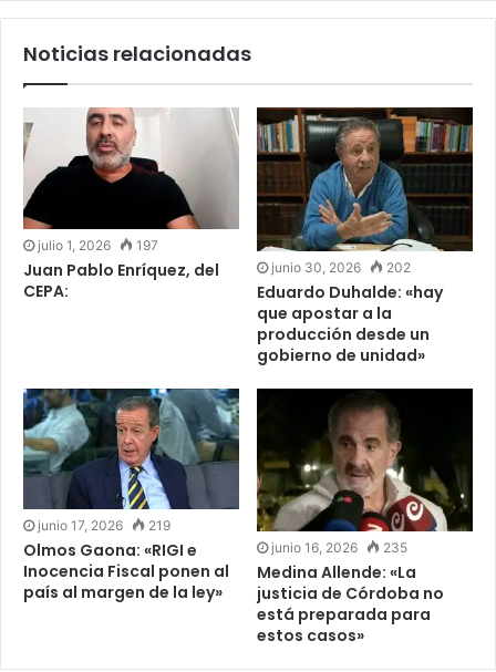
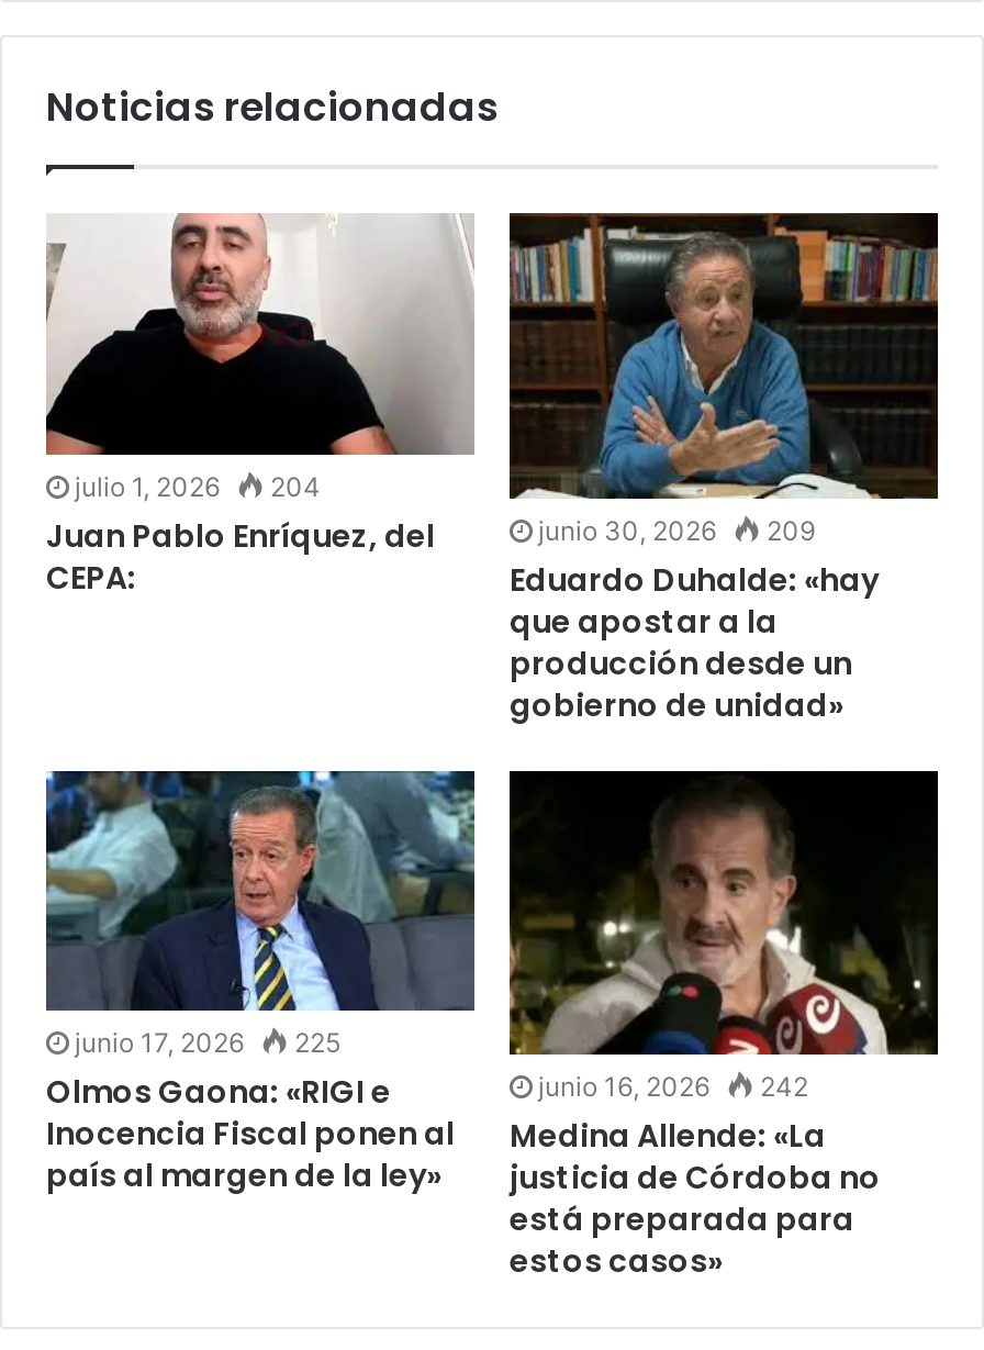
[38,237,158,253] julio 1, 2026 197 -> [75,470,321,503] julio 1, 2026 204
[271,259,411,275] junio 30, 2026 202 -> [538,513,815,546] junio 30, 2026 209
[38,517,170,534] junio 17, 2026 219 -> [75,1026,340,1059] junio 17, 2026 225
[271,540,407,556] junio 16, 2026 235 -> [538,1071,808,1104] junio 16, 2026 242

